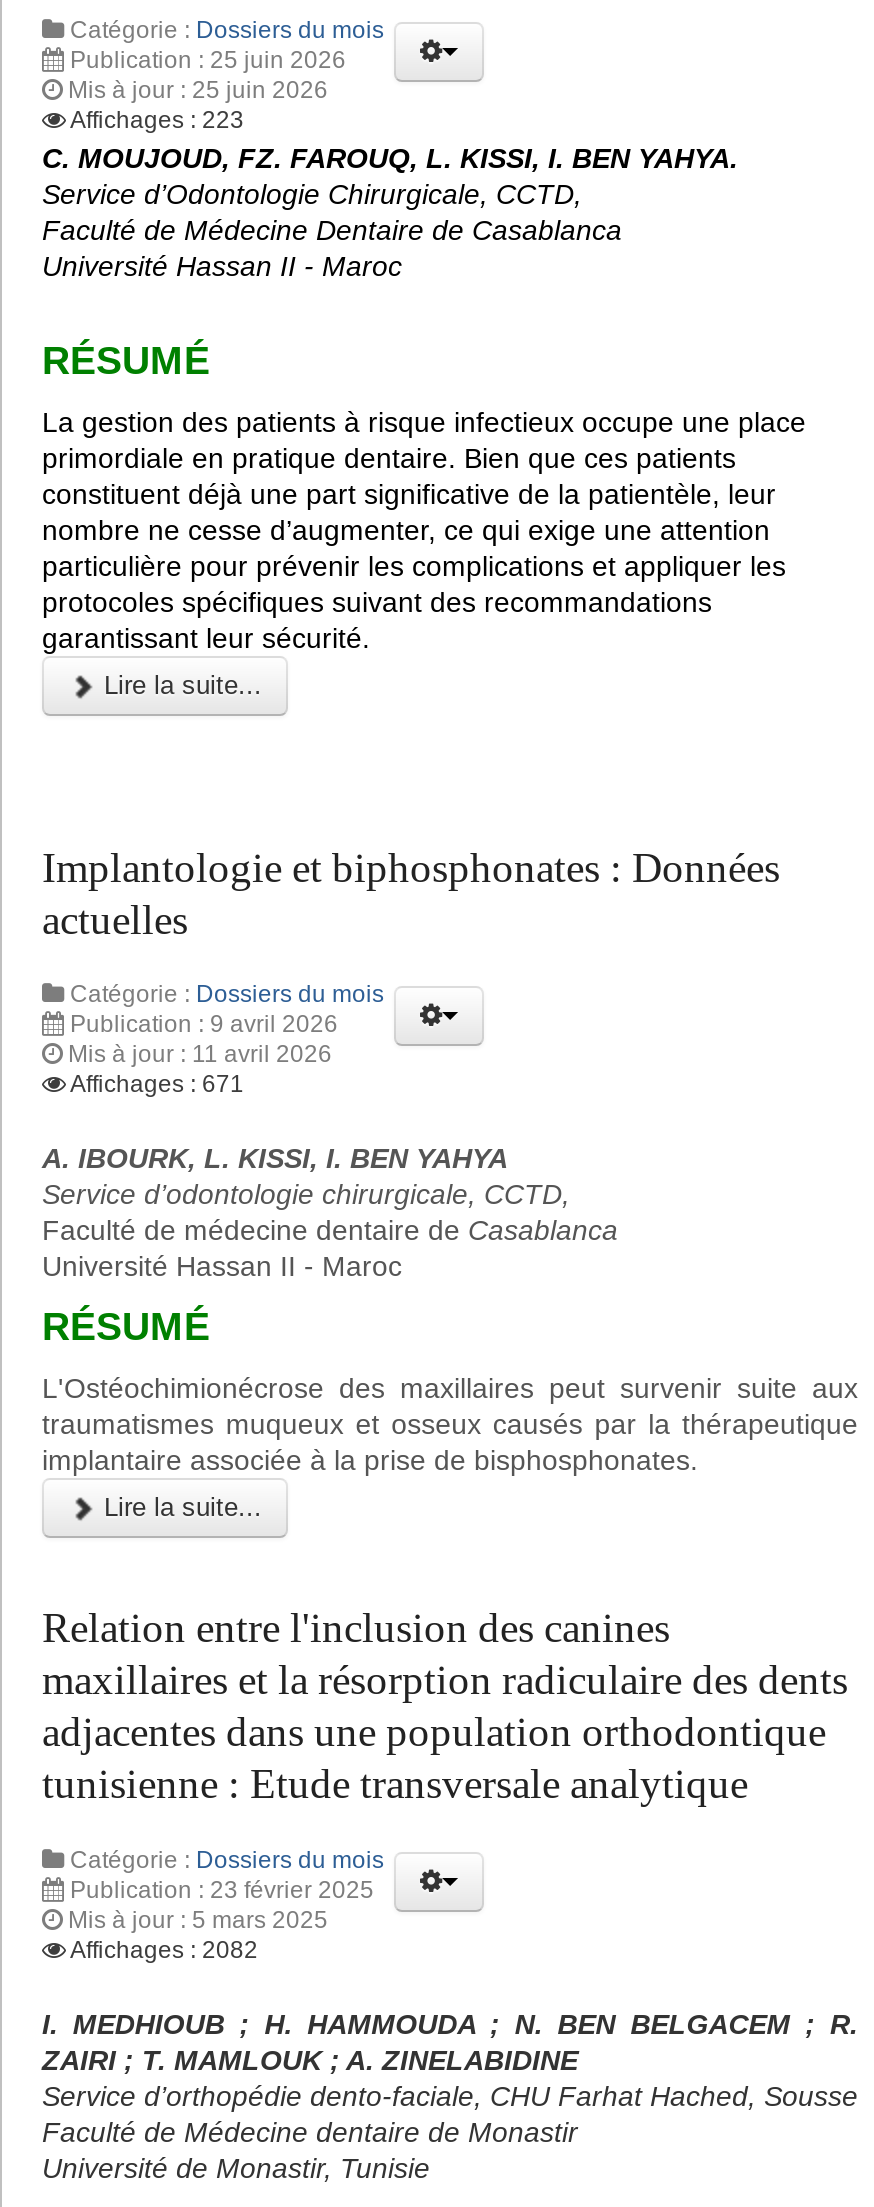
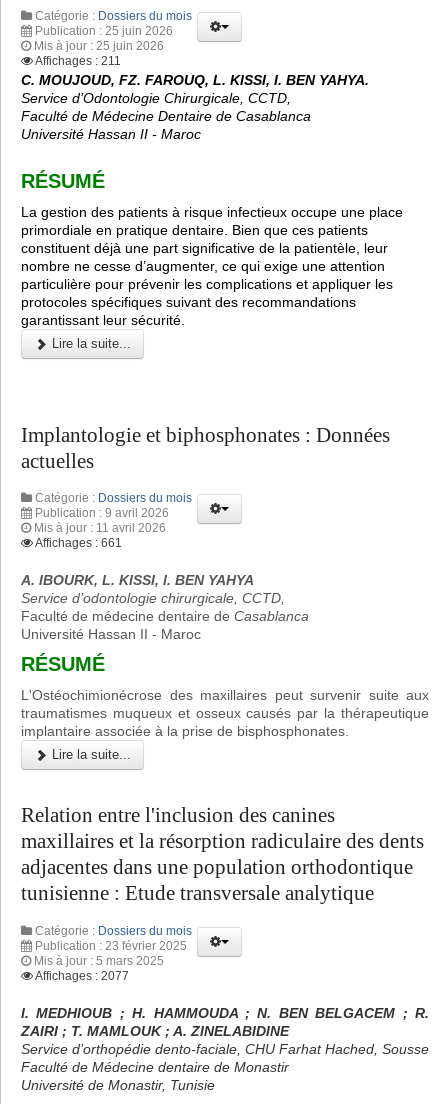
[70,105,244,133] Affichages : 223 -> [35,54,121,68] Affichages : 211
[70,1070,244,1098] Affichages : 671 -> [35,536,122,550] Affichages : 661
[70,1936,258,1964] Affichages : 2082 -> [35,969,129,983] Affichages : 2077

